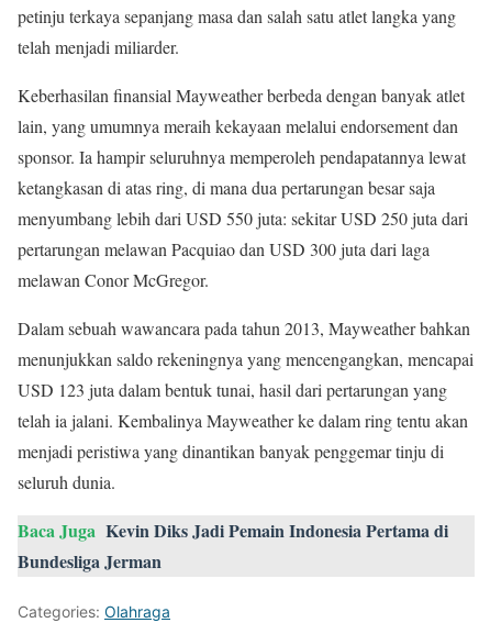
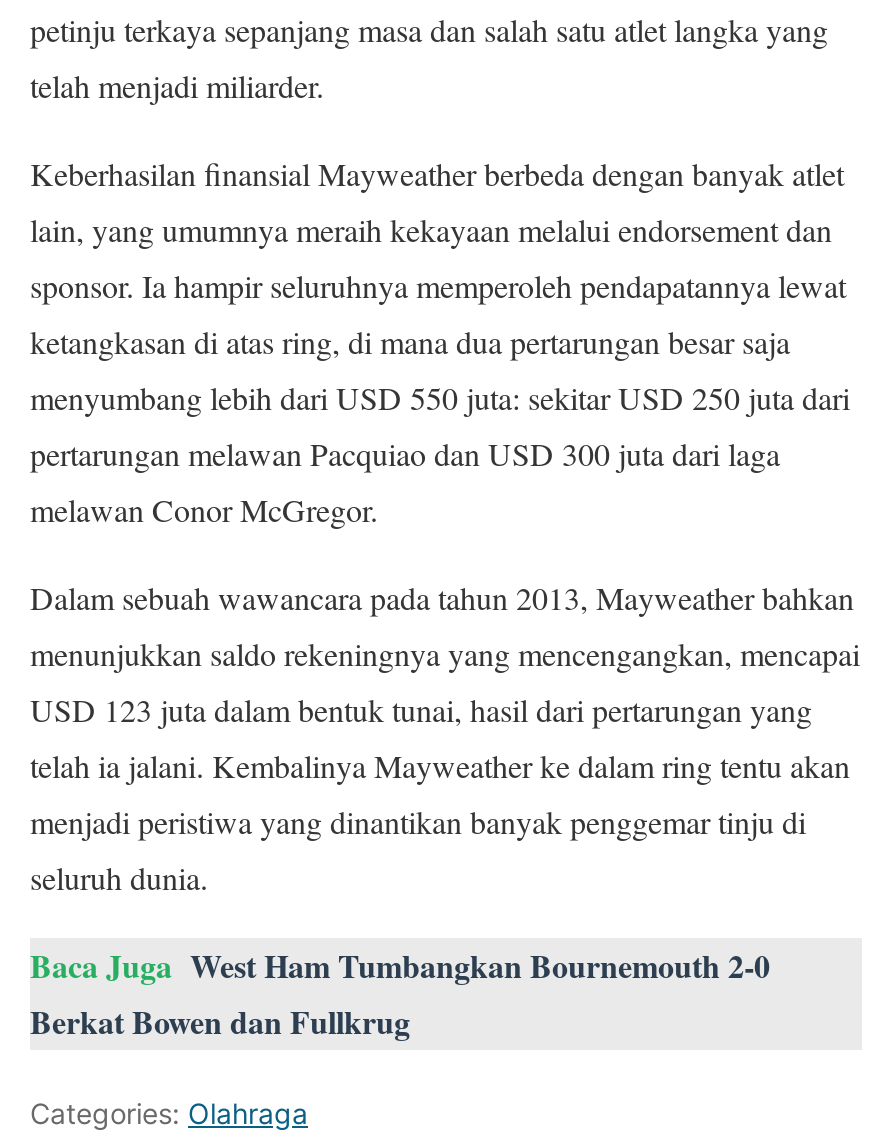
[18,518,448,574] Baca Juga Kevin Diks Jadi Pemain Indonesia Pertama di | Bundesliga Jerman -> [30,942,770,1044] Baca Juga West Ham Tumbangkan Bournemouth 2-0 | Berkat Bowen dan Fullkrug

